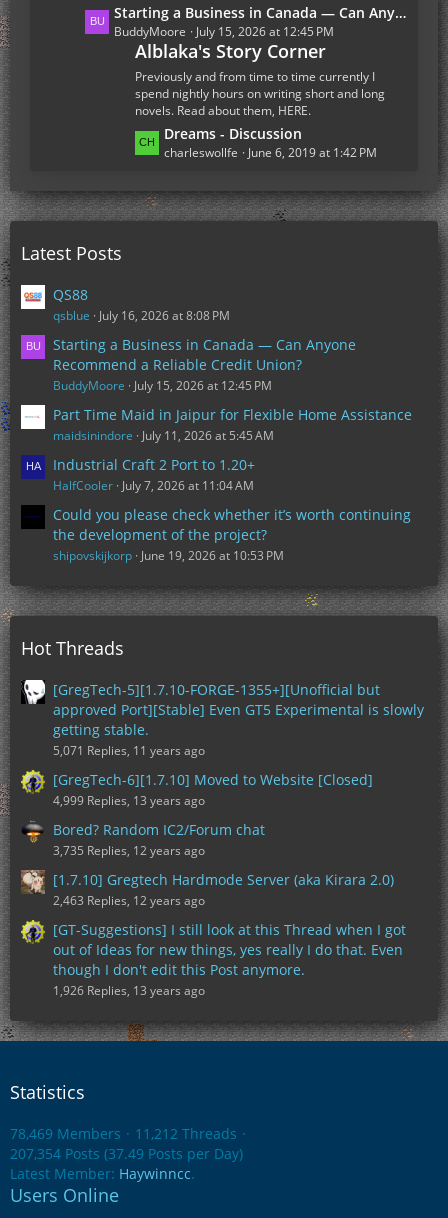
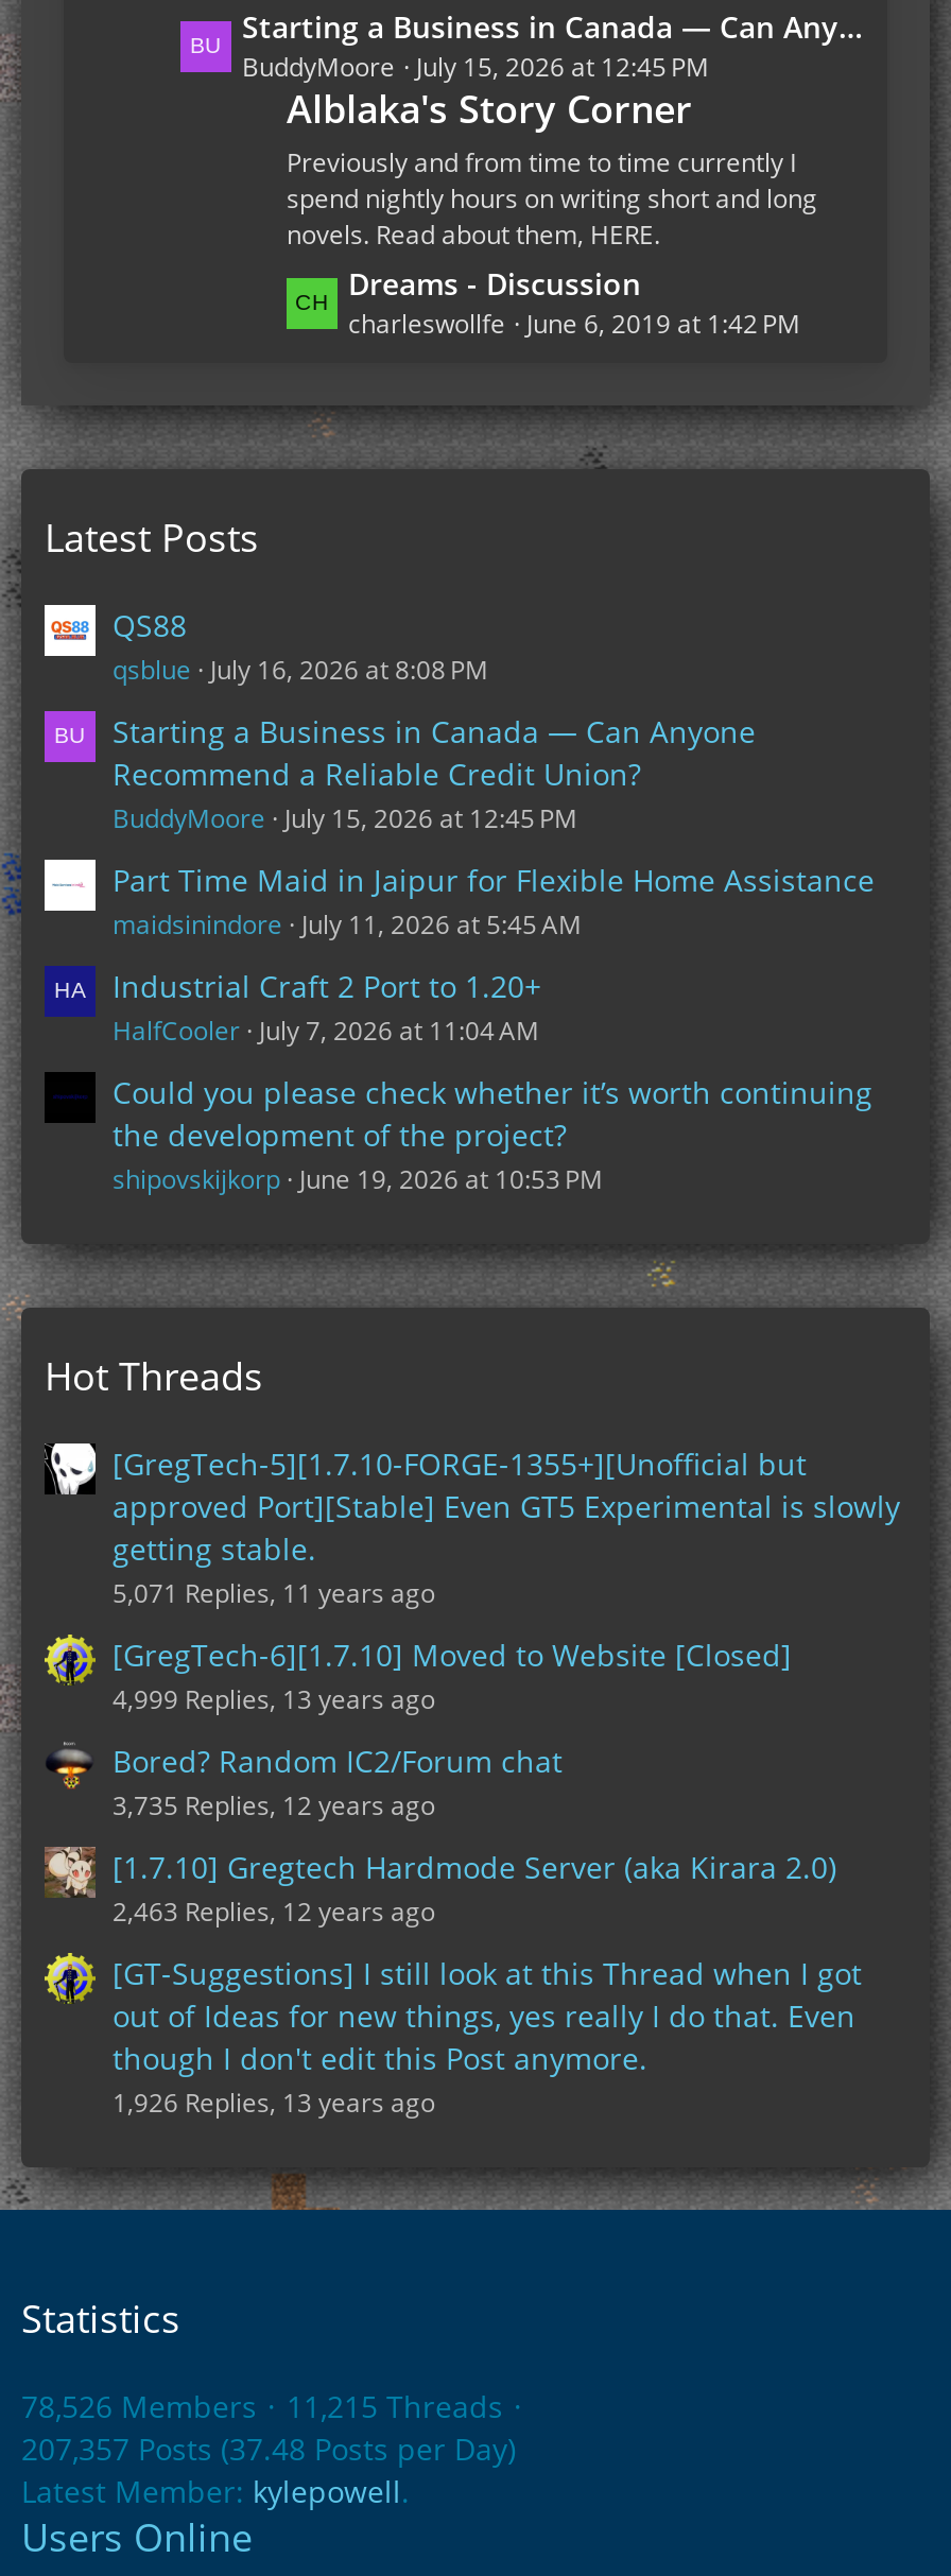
[10,1124,121,1143] 78,469 Members -> [21,2386,257,2426] 78,526 Members
[135,1124,237,1143] 11,212 Threads -> [287,2386,503,2426] 11,215 Threads
[10,1144,243,1163] 207,354 Posts (37.49 Posts per Day) -> [21,2428,516,2469] 207,357 Posts (37.48 Posts per Day)
[10,1164,195,1183] Latest Member: Haywinncc. -> [21,2471,410,2511] Latest Member: kylepowell.

